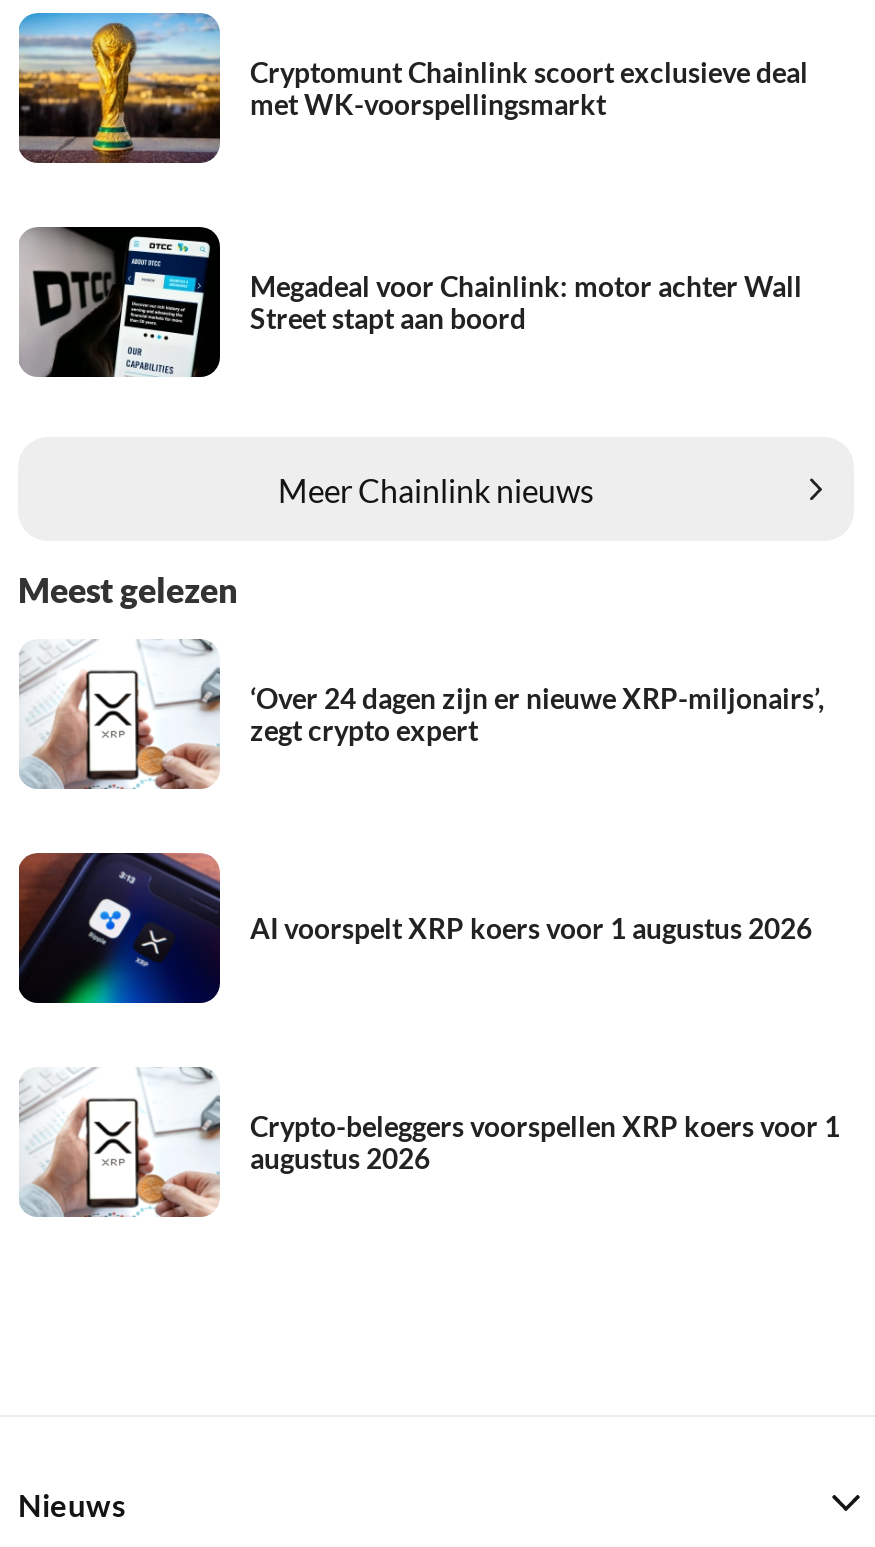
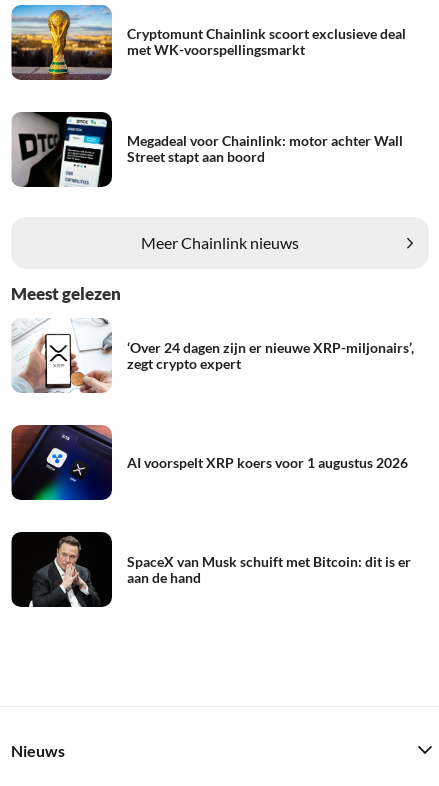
[18,1068,840,1220] [image] | Crypto-beleggers voorspellen XRP koers voor 1 | augustus 2026 -> [10,531,411,608] [image] | SpaceX van Musk schuift met Bitcoin: dit is er | aan de hand

